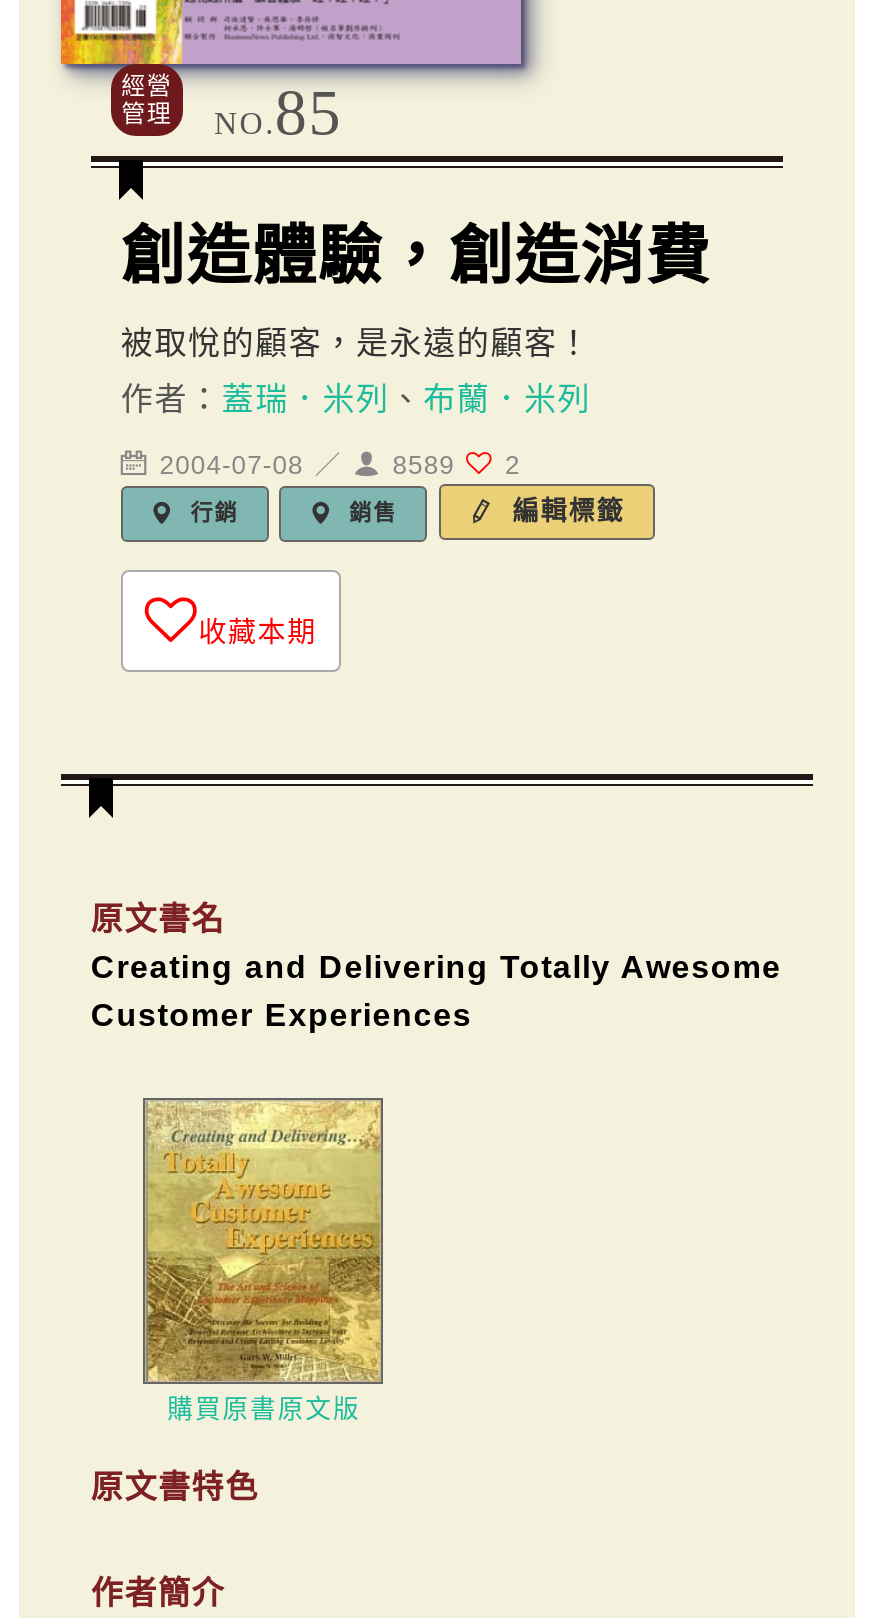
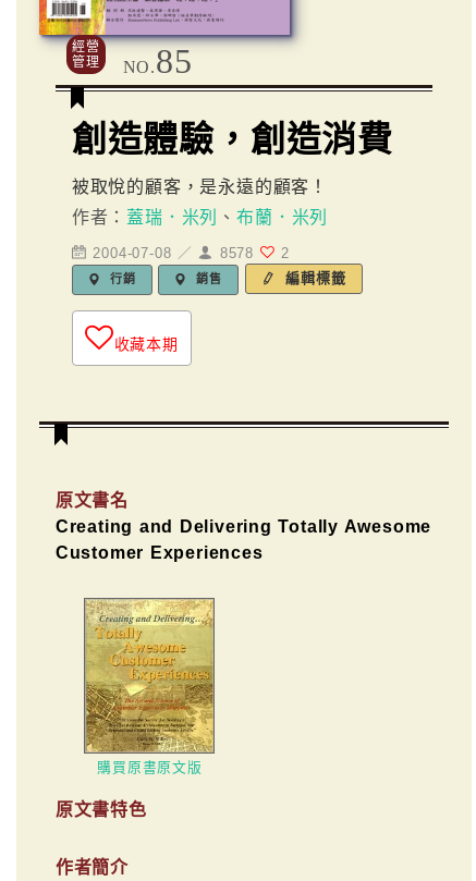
[148,450,521,480] 2004-07-08 ／ 8589 2 -> [87,245,290,261] 2004-07-08 ／ 8578 2

